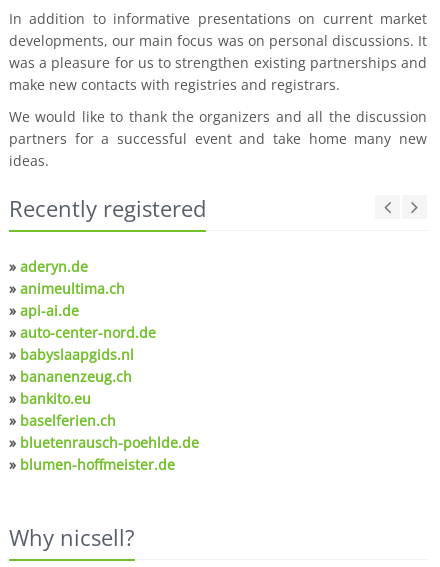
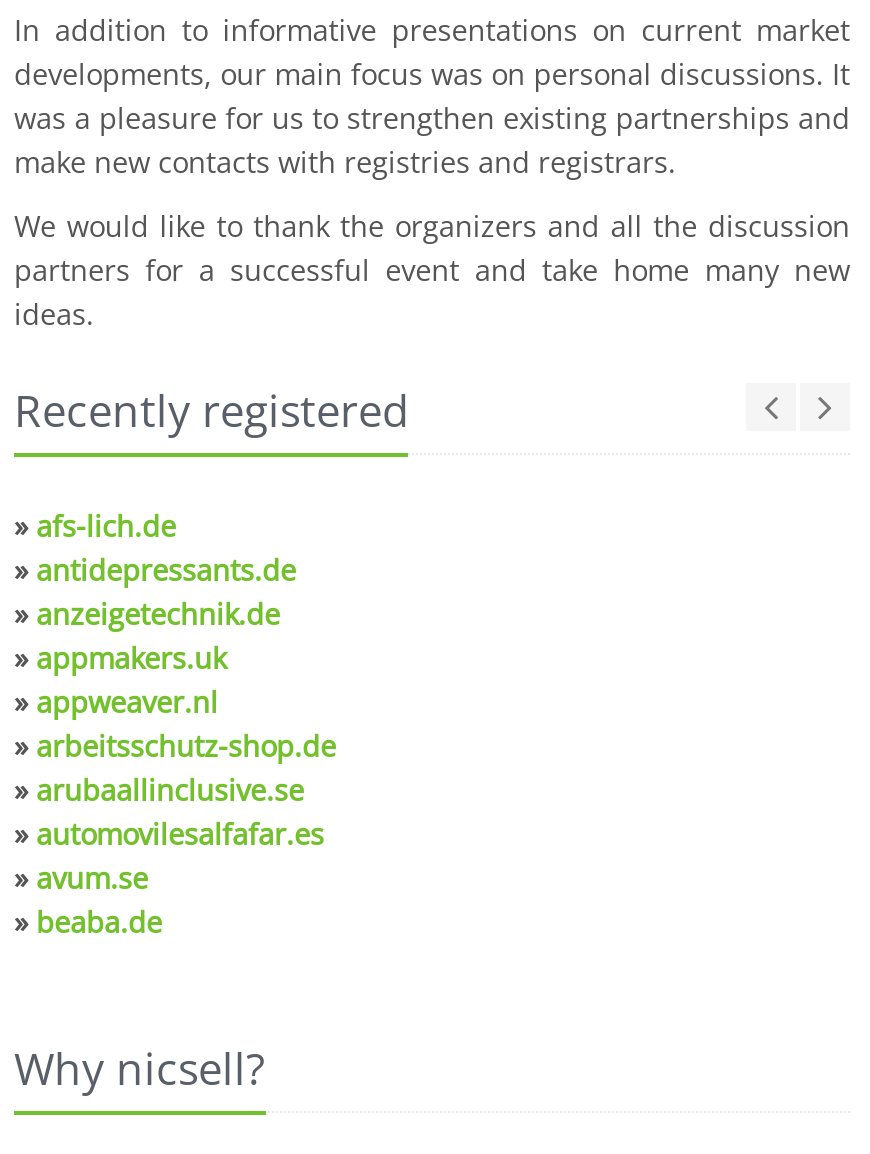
[9,257,199,474] » aderyn.de | » animeultima.ch | » api-ai.de | » auto-center-nord.de | » babyslaapgids.nl | » bananenzeug.ch | » bankito.eu | » baselferien.ch | » bluetenrausch-poehlde.de | » blumen-hoffmeister.de -> [14,507,336,941] » afs-lich.de | » antidepressants.de | » anzeigetechnik.de | » appmakers.uk | » appweaver.nl | » arbeitsschutz-shop.de | » arubaallinclusive.se | » automovilesalfafar.es | » avum.se | » beaba.de

